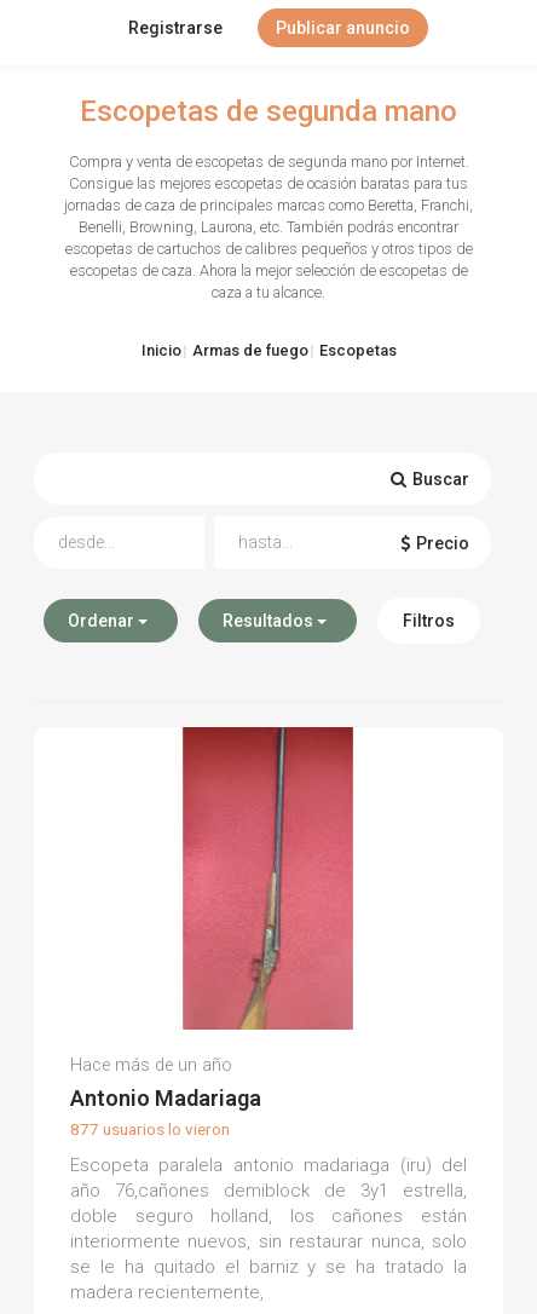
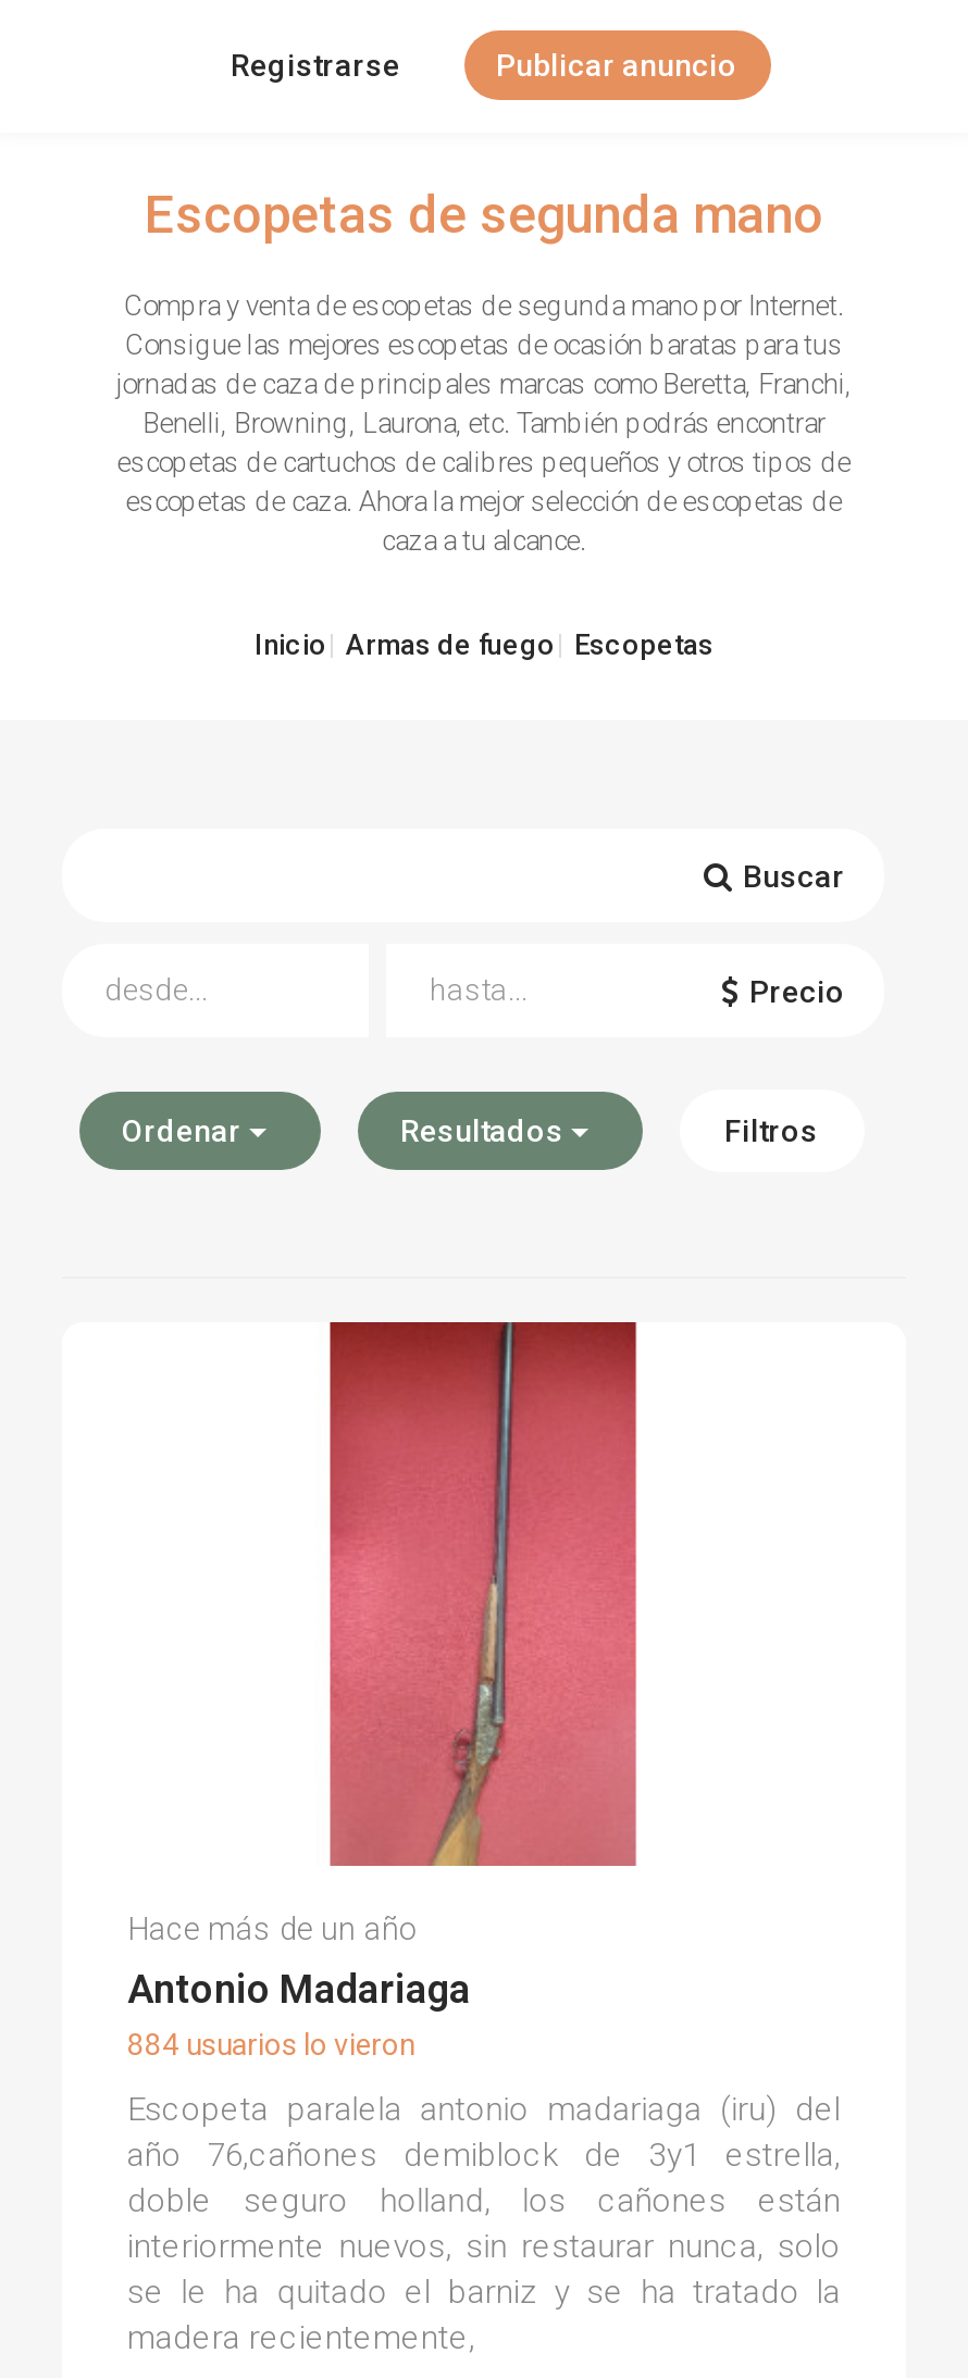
[70,1119,230,1139] 877 usuarios lo vieron -> [127,2027,414,2062] 884 usuarios lo vieron

